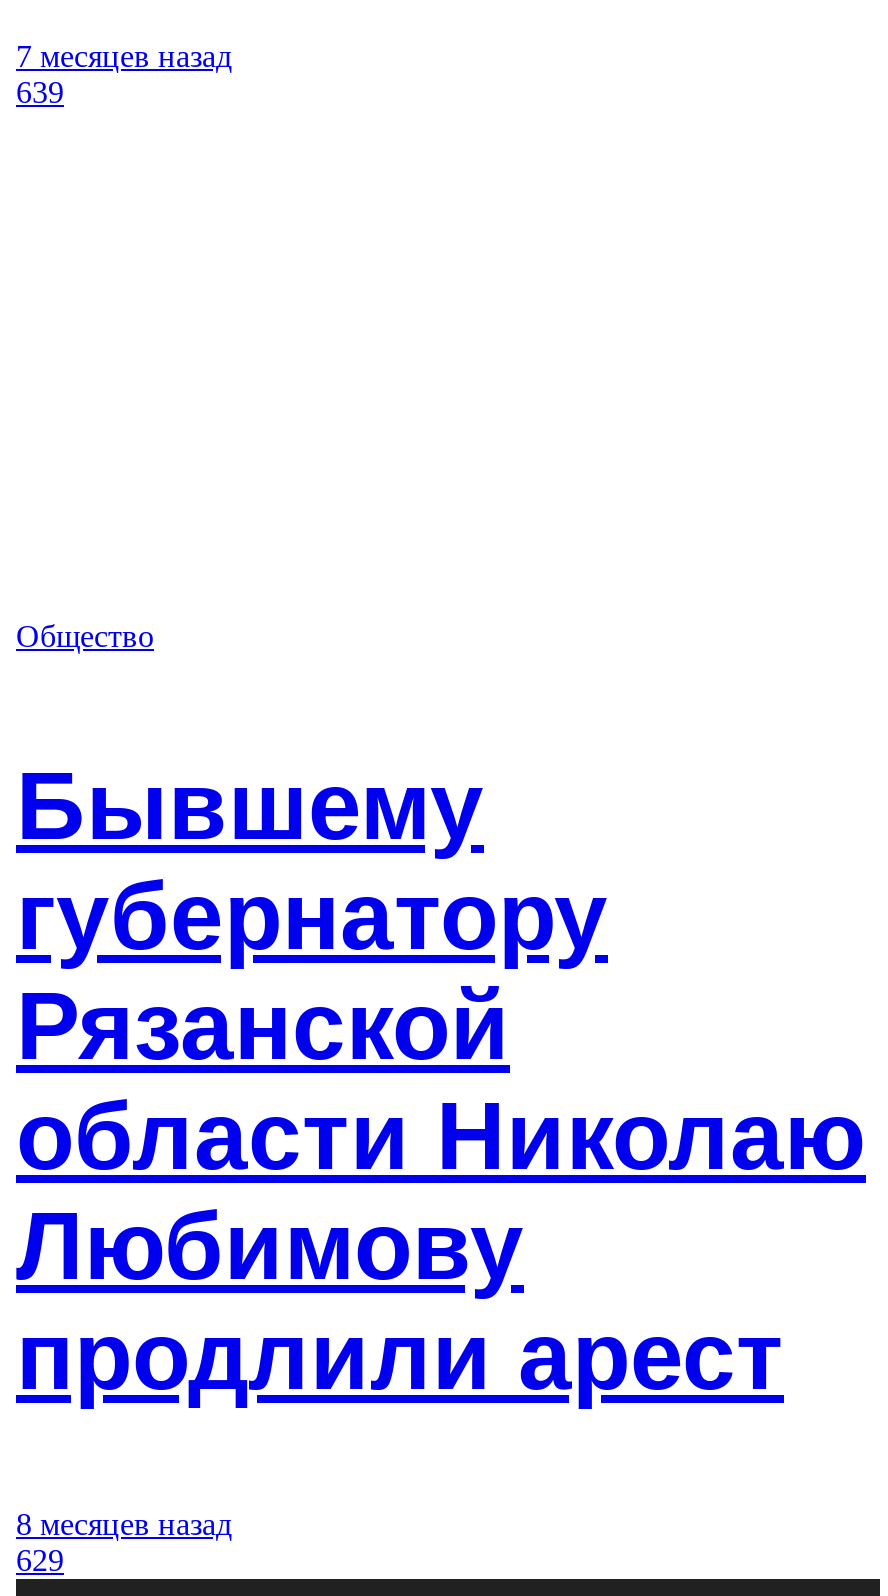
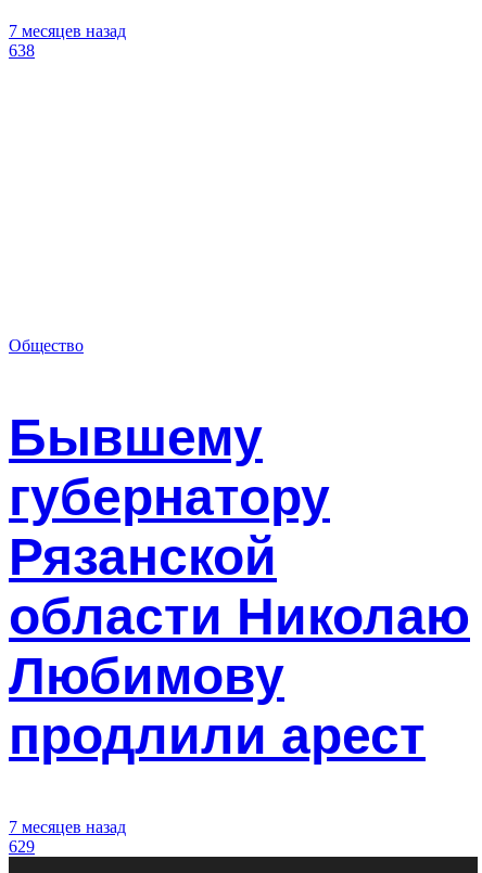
[16,74,64,108] 639 -> [9,41,35,59] 638
[16,1506,232,1540] 8 месяцев назад -> [9,817,126,836] 7 месяцев назад

